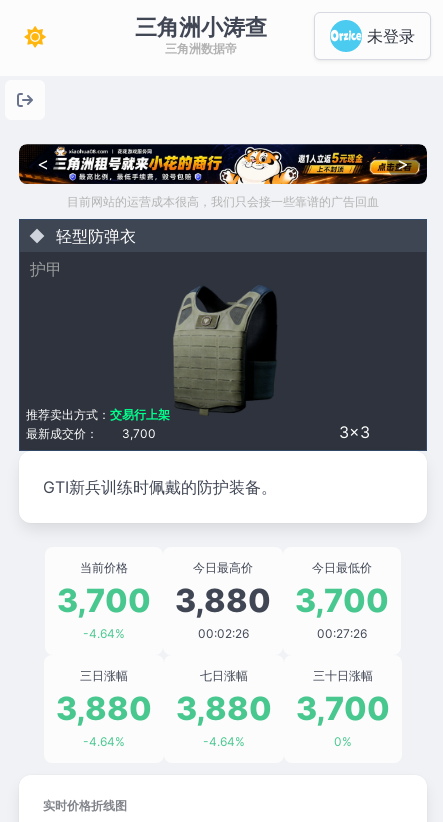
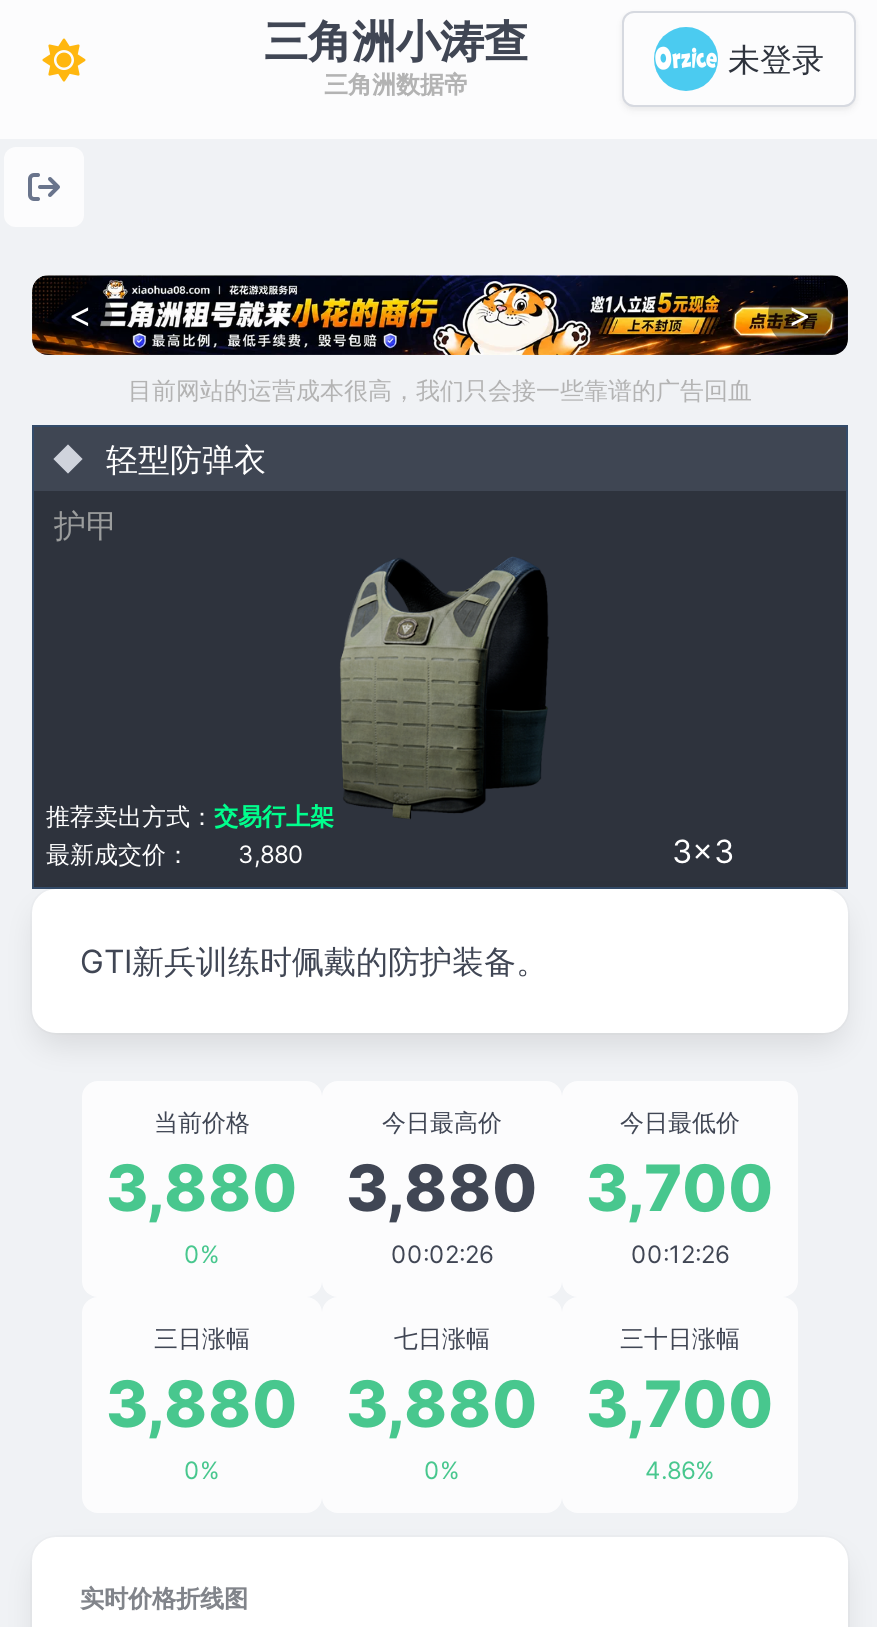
[26,426,156,441] 最新成交价： 3,700 -> [46,839,304,869] 最新成交价： 3,880
[57,581,389,620] 3,700 3,880 3,700 -> [106,1149,774,1227] 3,880 3,880 3,700
[83,626,125,641] -4.64% -> [184,1239,220,1269] 0%
[317,626,367,641] 00:27:26 -> [631,1239,729,1269] 00:12:26
[83,734,125,749] -4.64% -> [184,1455,220,1485] 0%
[203,734,245,749] -4.64% -> [424,1455,460,1485] 0%
[334,734,352,749] 0% -> [645,1455,715,1485] 4.86%

